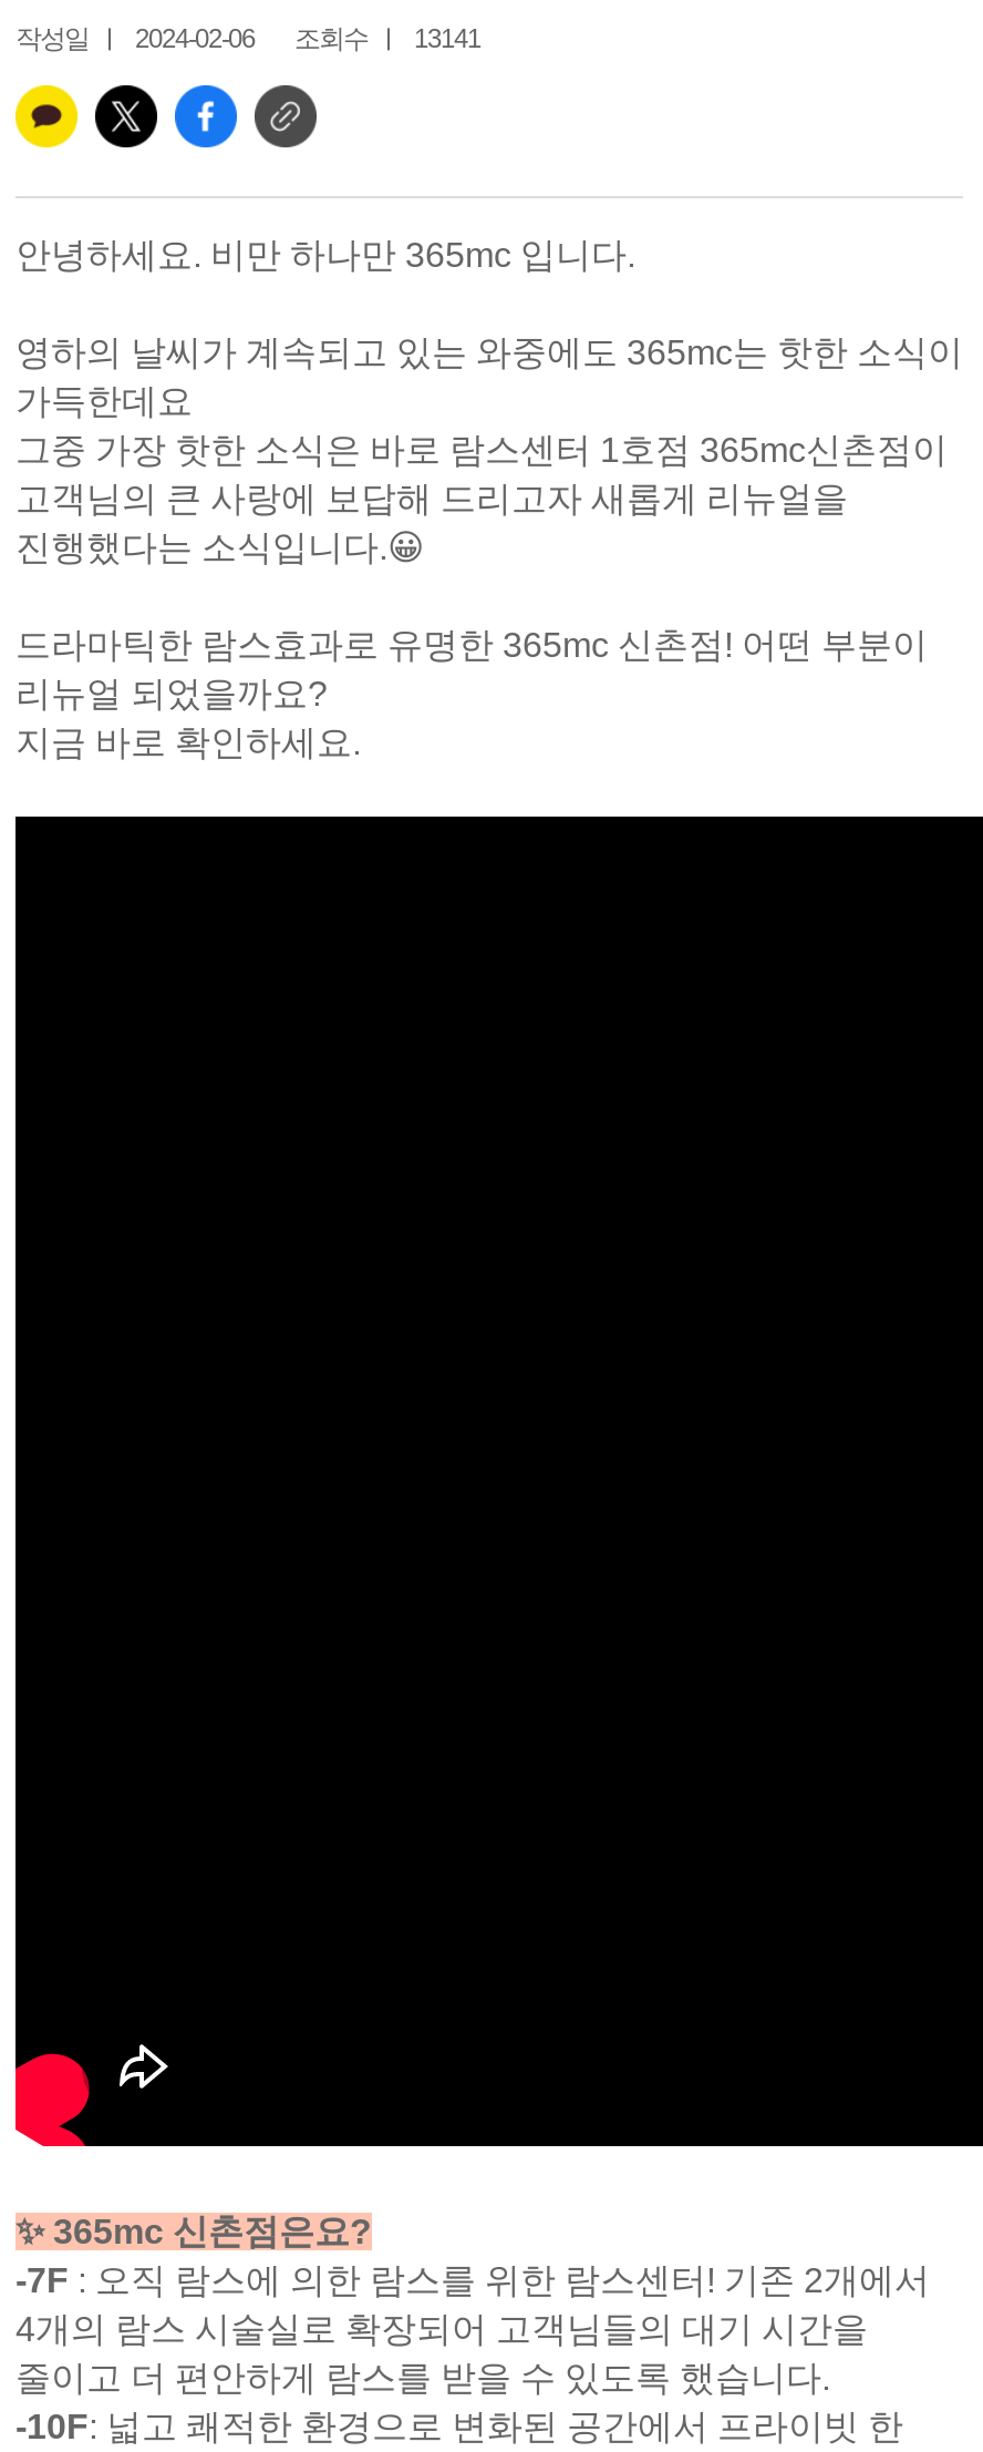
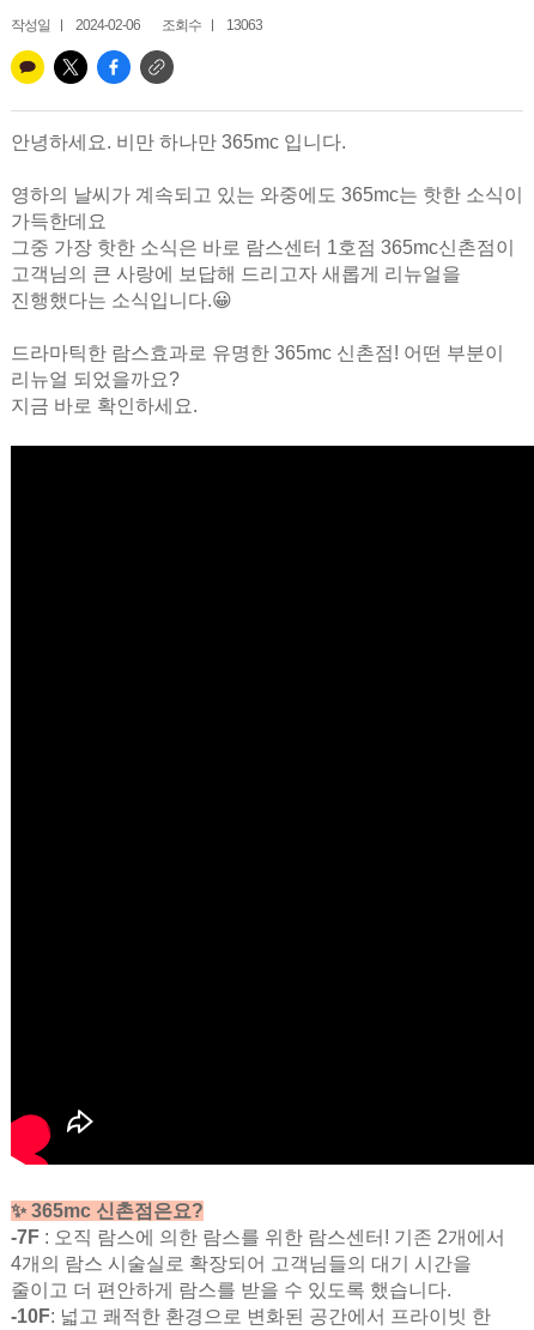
[15,23,480,54] 작성일 2024-02-06 조회수 13141 -> [11,17,262,34] 작성일 2024-02-06 조회수 13063

